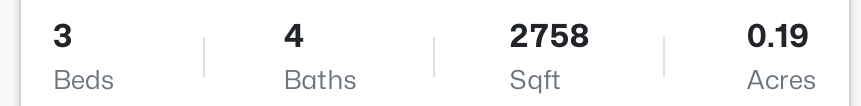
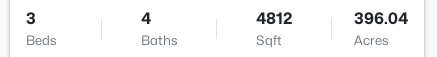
[510,18,590,56] 2758 -> [256,9,293,28] 4812
[747,18,809,56] 0.19 -> [354,9,408,28] 396.04

